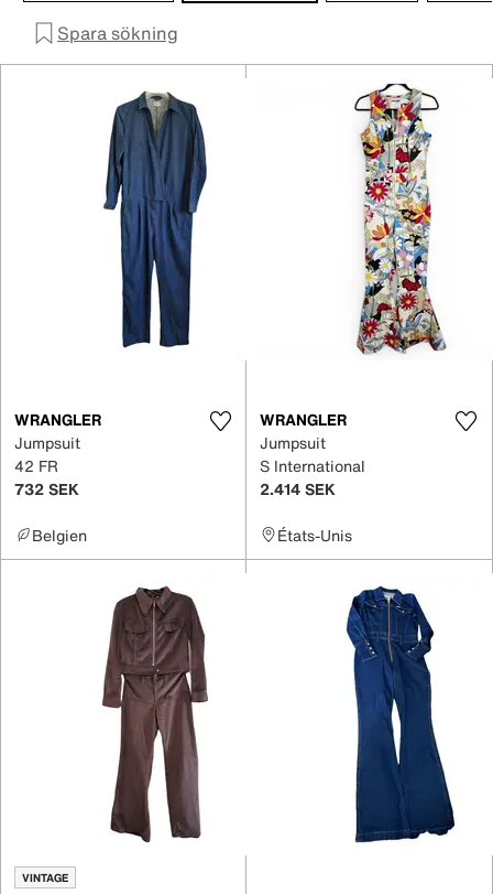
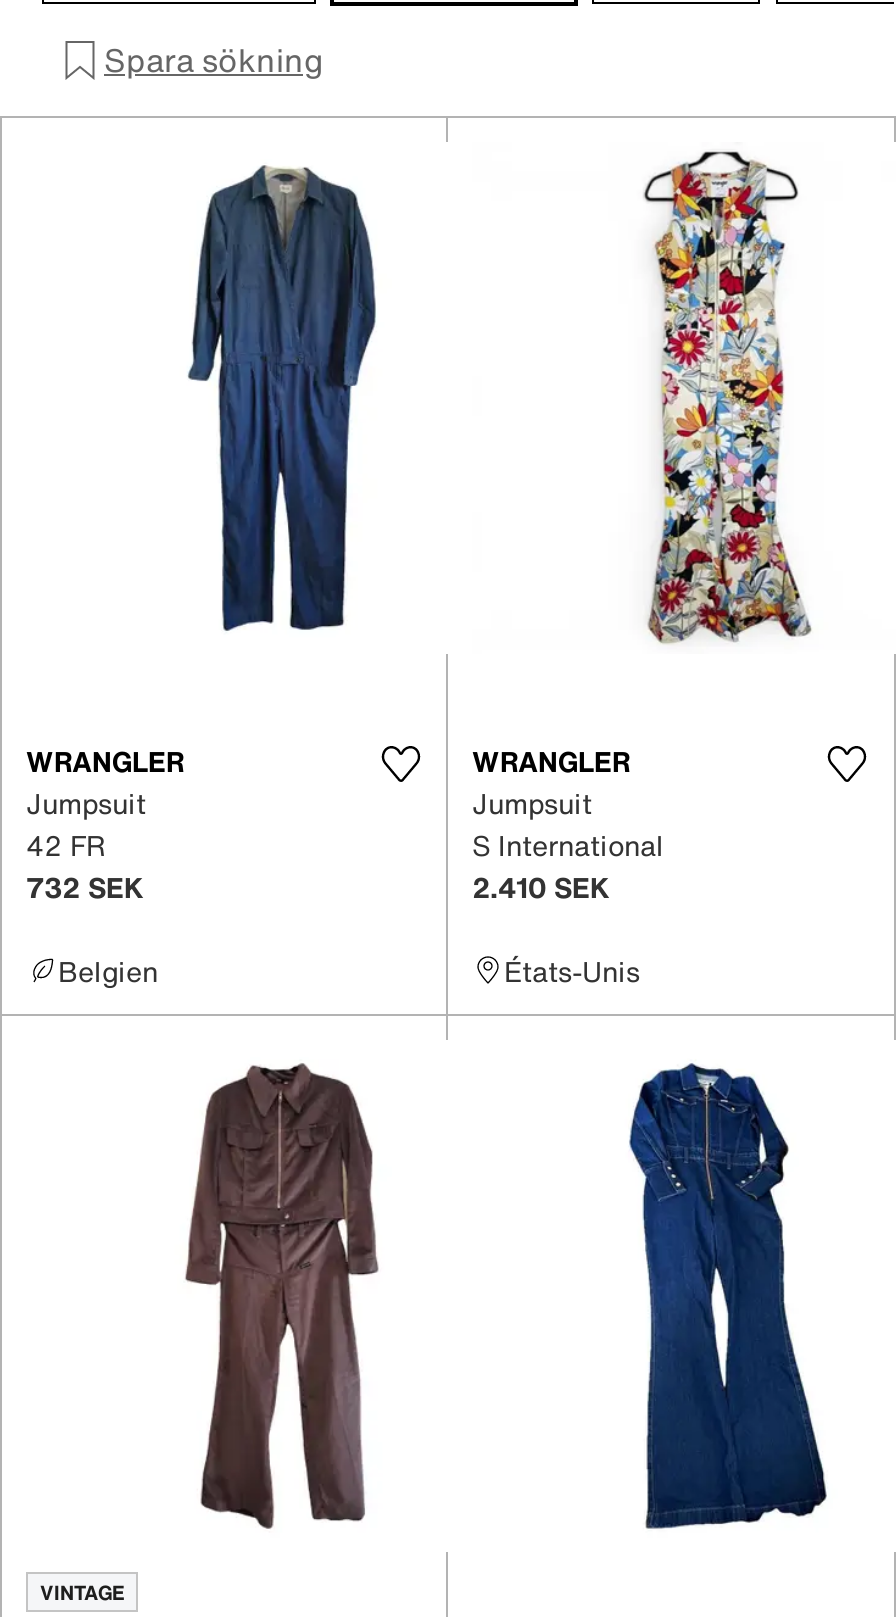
[260,477,336,500] 2.414 SEK -> [472,865,610,907] 2.410 SEK

